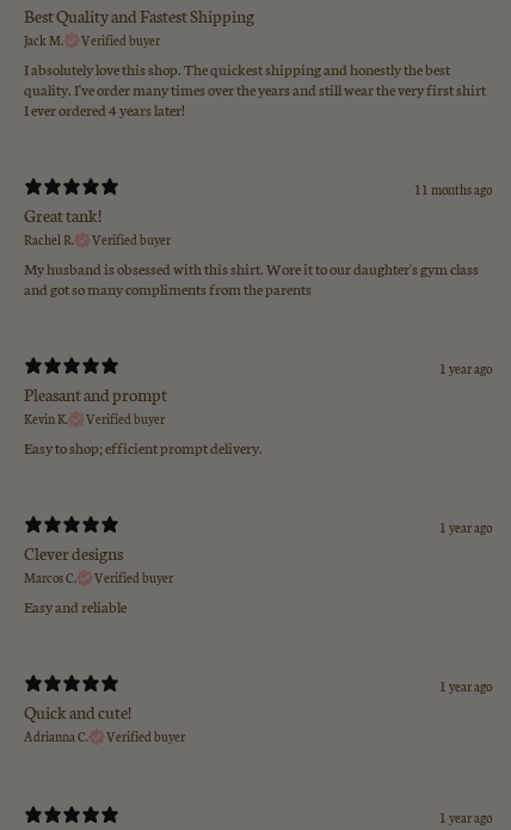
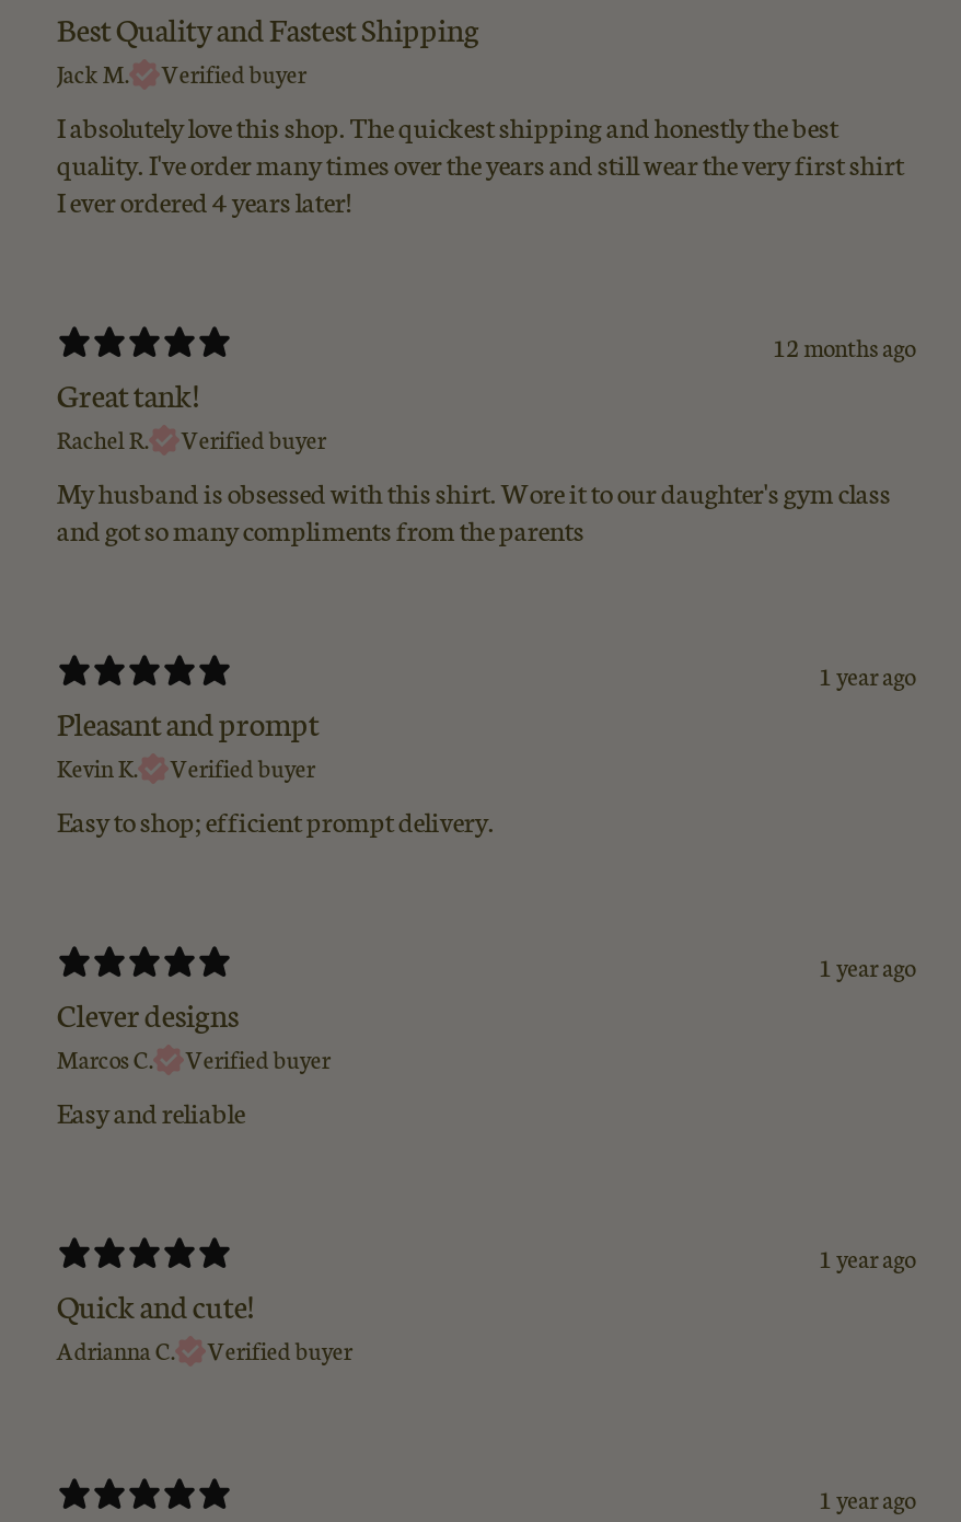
[414,180,492,198] 11 months ago -> [773,330,915,363] 12 months ago

